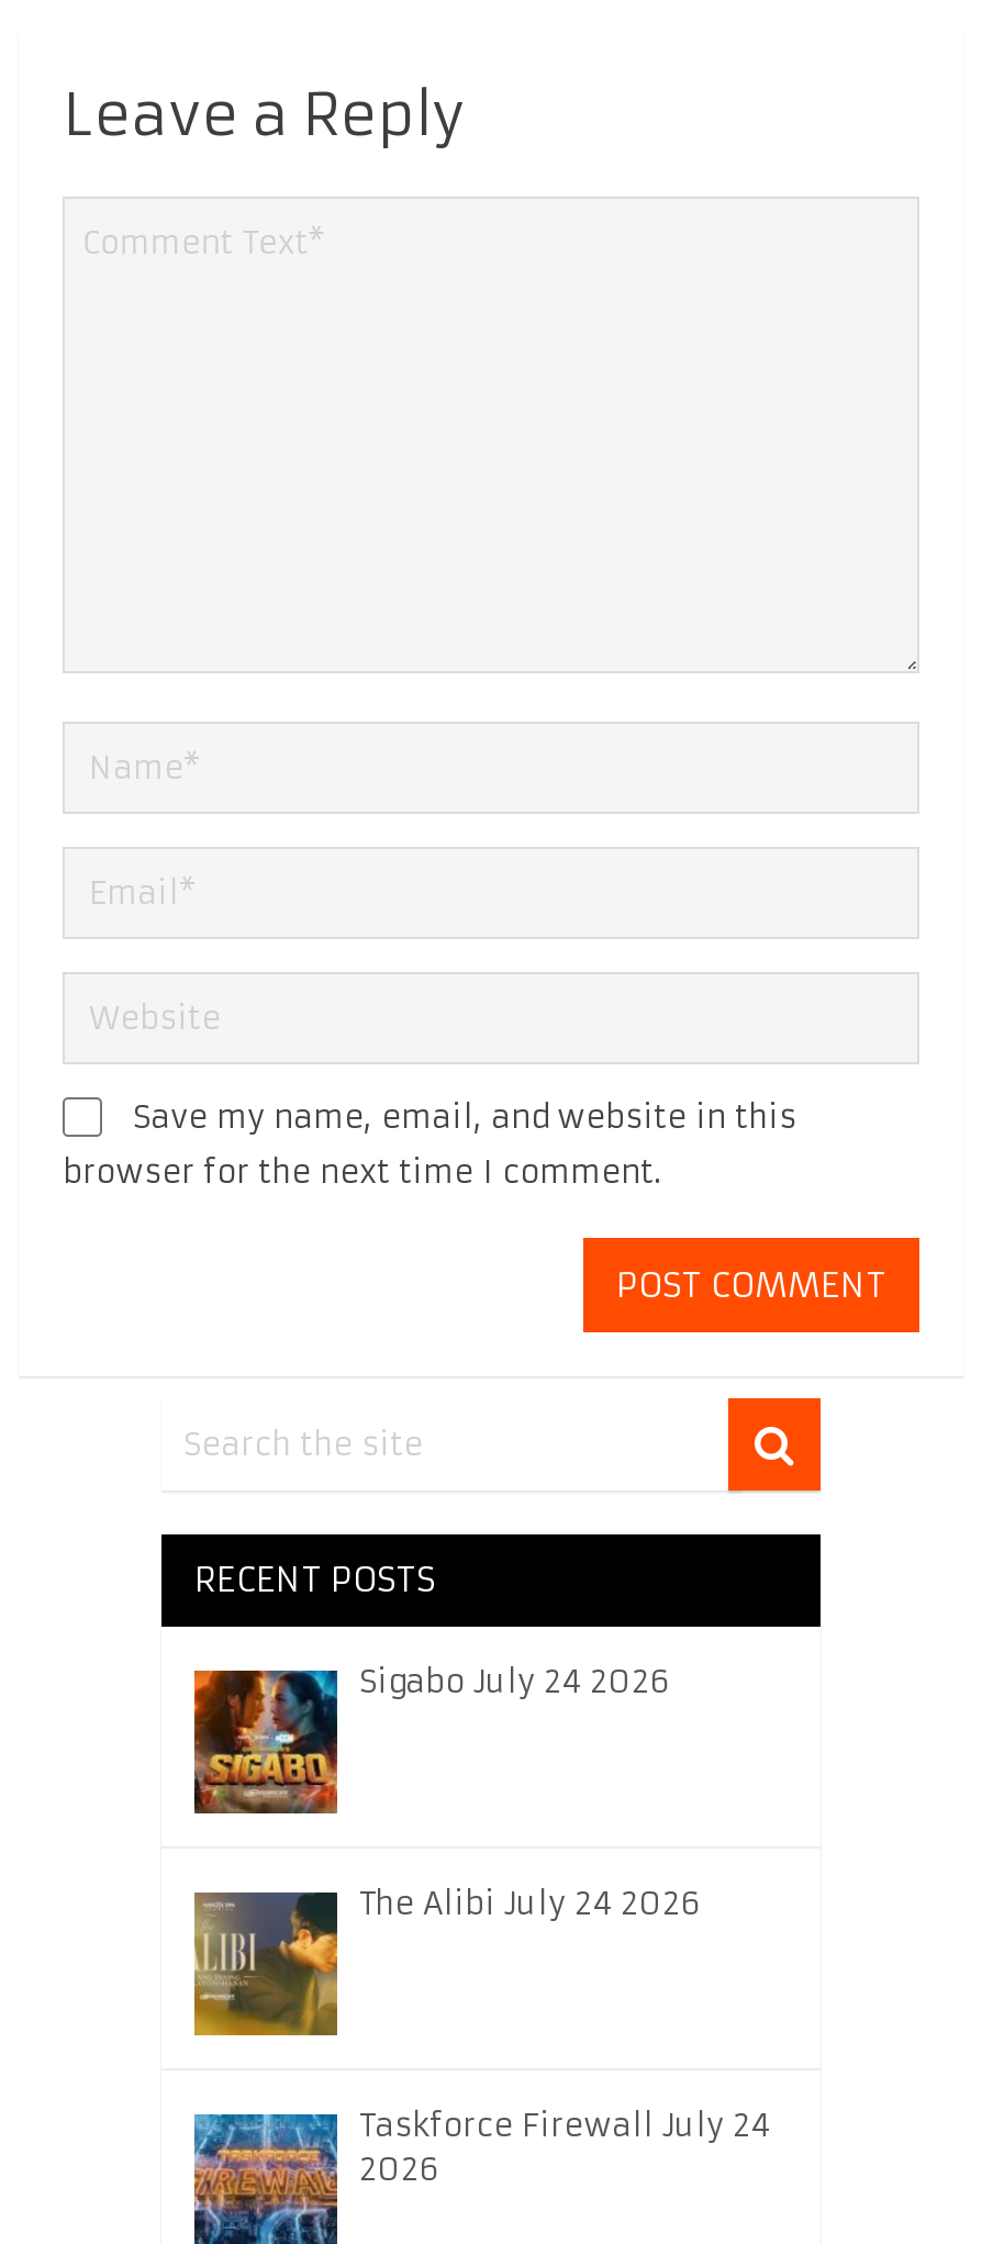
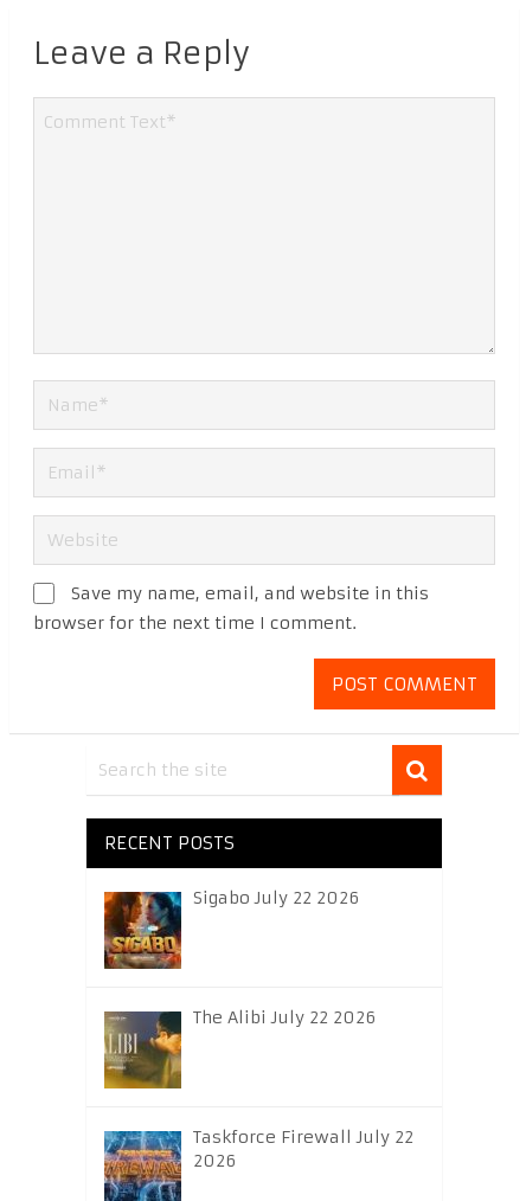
[359,1663,669,1702] Sigabo July 24 2026 -> [193,888,359,909] Sigabo July 22 2026
[359,1885,700,1924] The Alibi July 24 2026 -> [193,1007,376,1029] The Alibi July 22 2026
[359,2106,770,2146] Taskforce Firewall July 24 -> [193,1127,413,1148] Taskforce Firewall July 22

